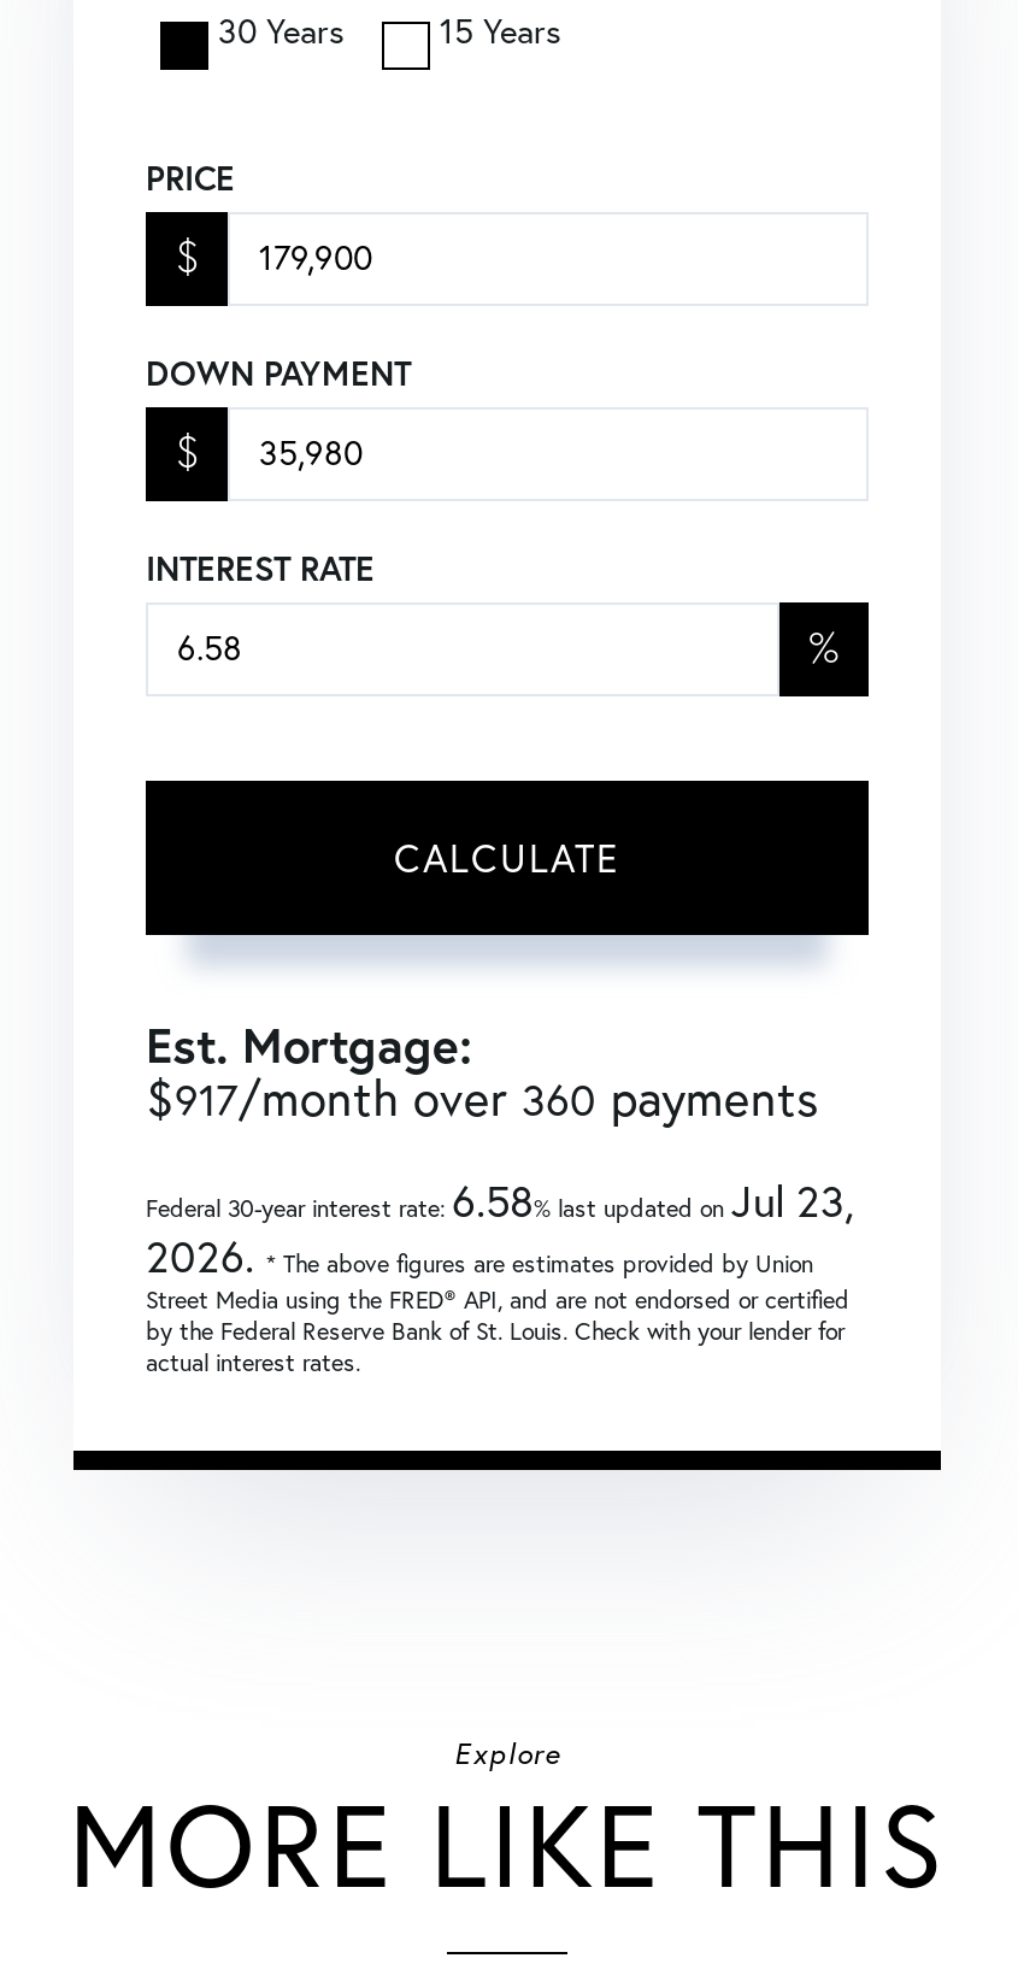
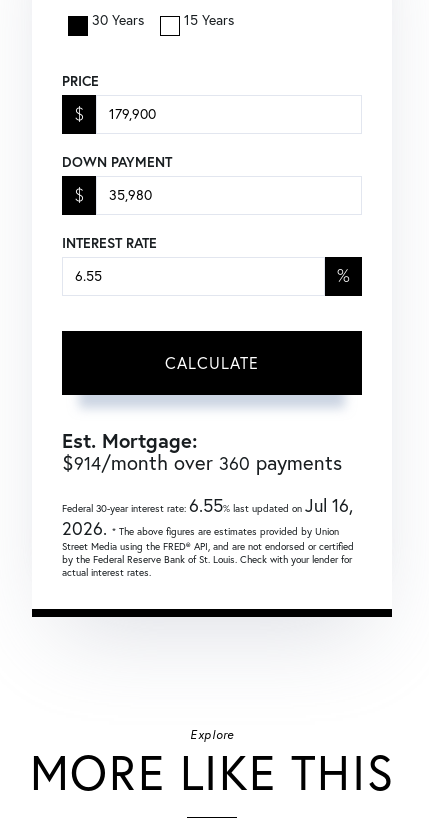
[146,1067,818,1127] $917/month over 360 payments -> [62,450,342,475] $914/month over 360 payments
[146,1173,854,1228] Federal 30-year interest rate: 6.58% last updated onJul 23, -> [62,494,353,517] Federal 30-year interest rate: 6.55% last updated onJul 16,

